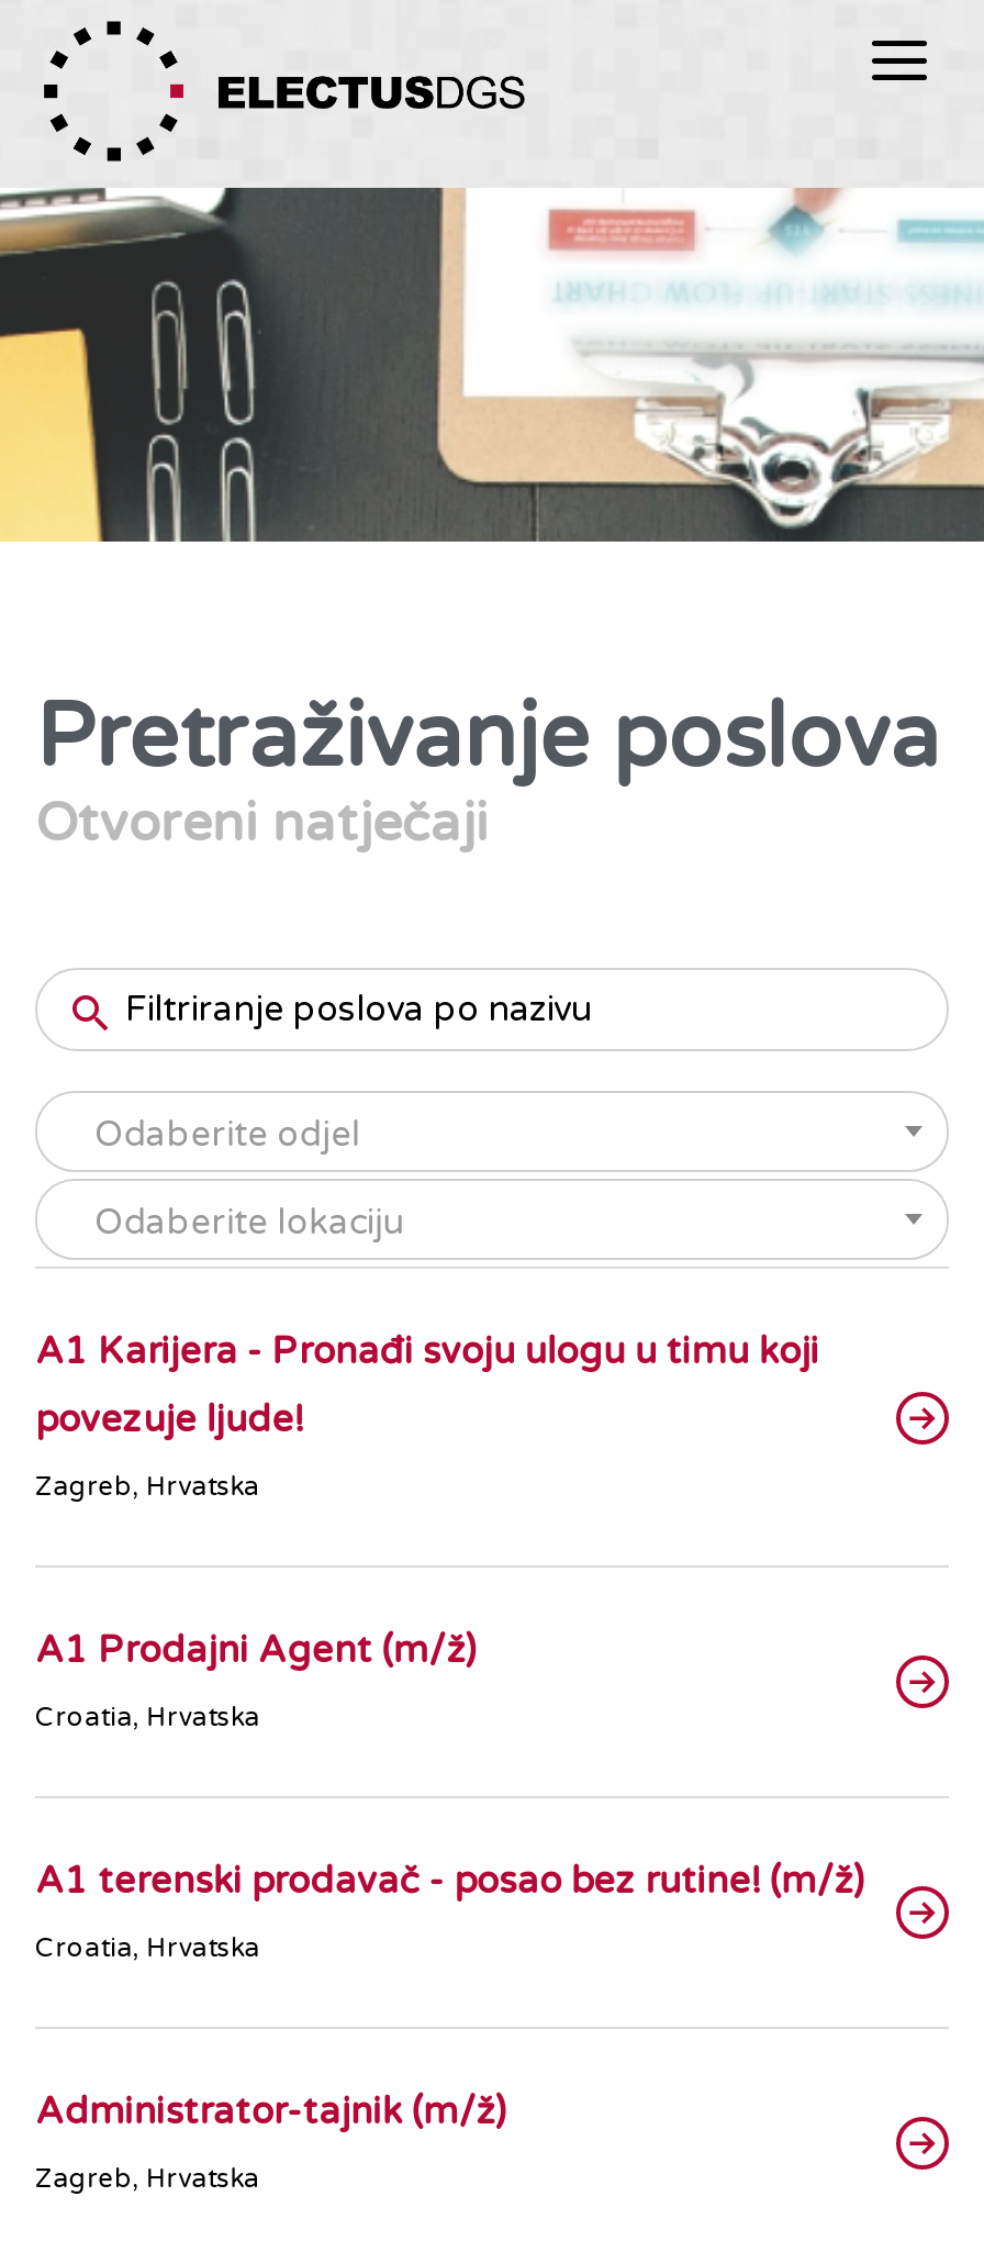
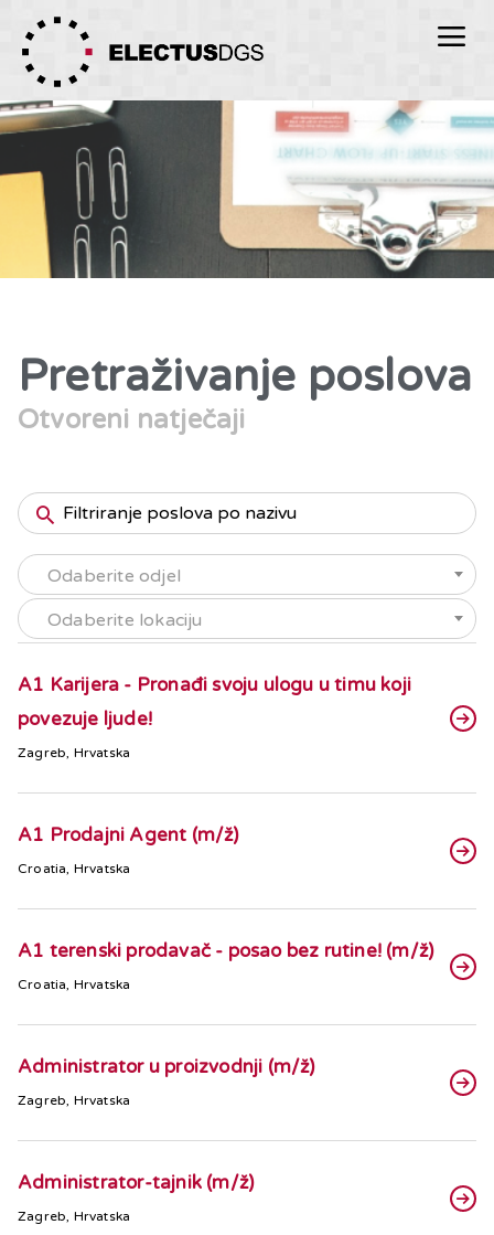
none -> [18,1055,315,1108] Administrator u proizvodnji (m/ž) | Zagreb, Hrvatska

